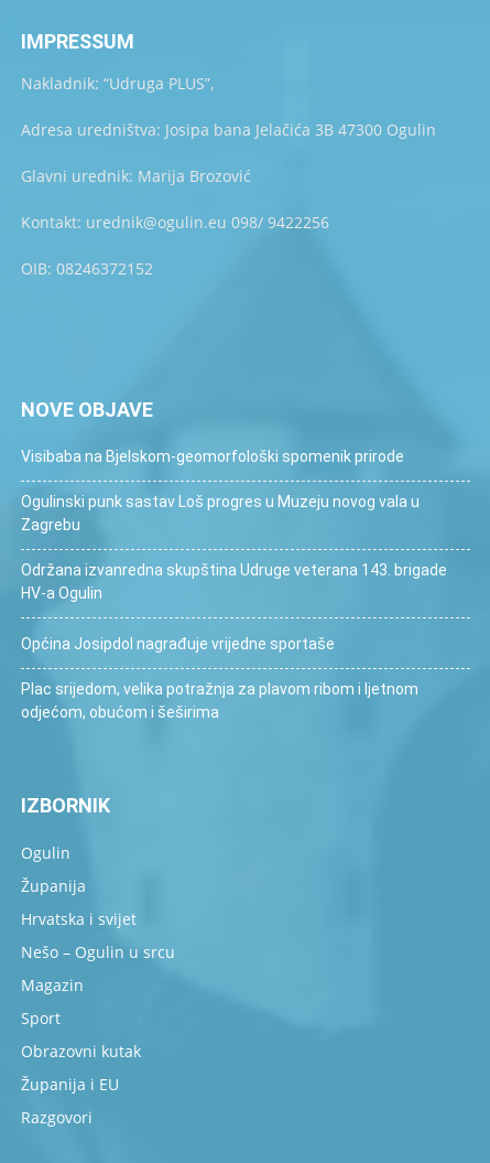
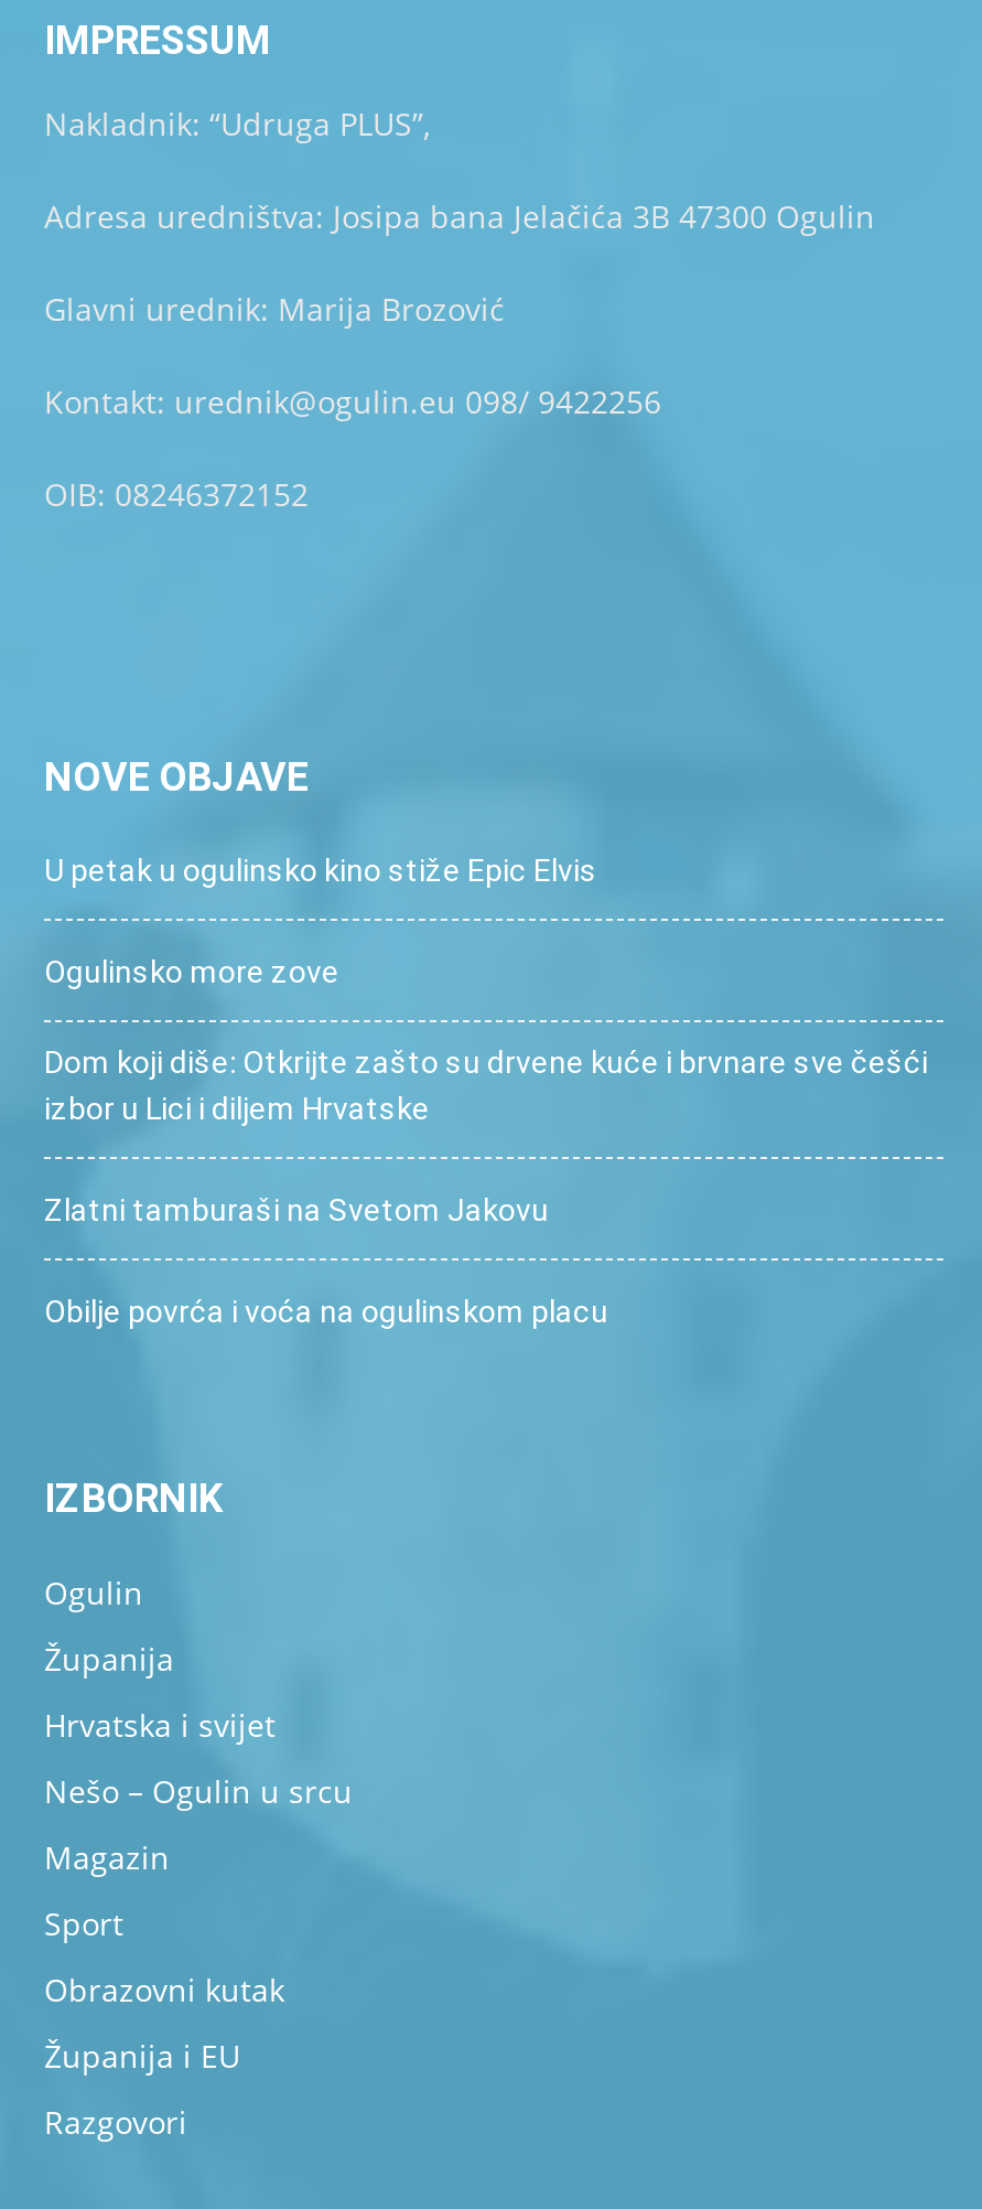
[21,447,404,465] Visibaba na Bjelskom-geomorfološki spomenik prirode -> [44,852,597,888] U petak u ogulinsko kino stiže Epic Elvis
[21,493,420,533] Ogulinski punk sastav Loš progres u Muzeju novog vala u | Zagrebu -> [44,954,339,989] Ogulinsko more zove
[21,561,447,602] Održana izvanredna skupština Udruge veterana 143. brigade | HV-a Ogulin -> [44,1044,928,1126] Dom koji diše: Otkrijte zašto su drvene kuće i brvnare sve češći | izbor u Lici i diljem Hrvatske
[21,635,335,652] Općina Josipdol nagrađuje vrijedne sportaše -> [44,1192,549,1227] Zlatni tamburaši na Svetom Jakovu
[21,680,418,721] Plac srijedom, velika potražnja za plavom ribom i ljetnom | odjećom, obućom i šeširima -> [44,1293,608,1329] Obilje povrća i voća na ogulinskom placu

